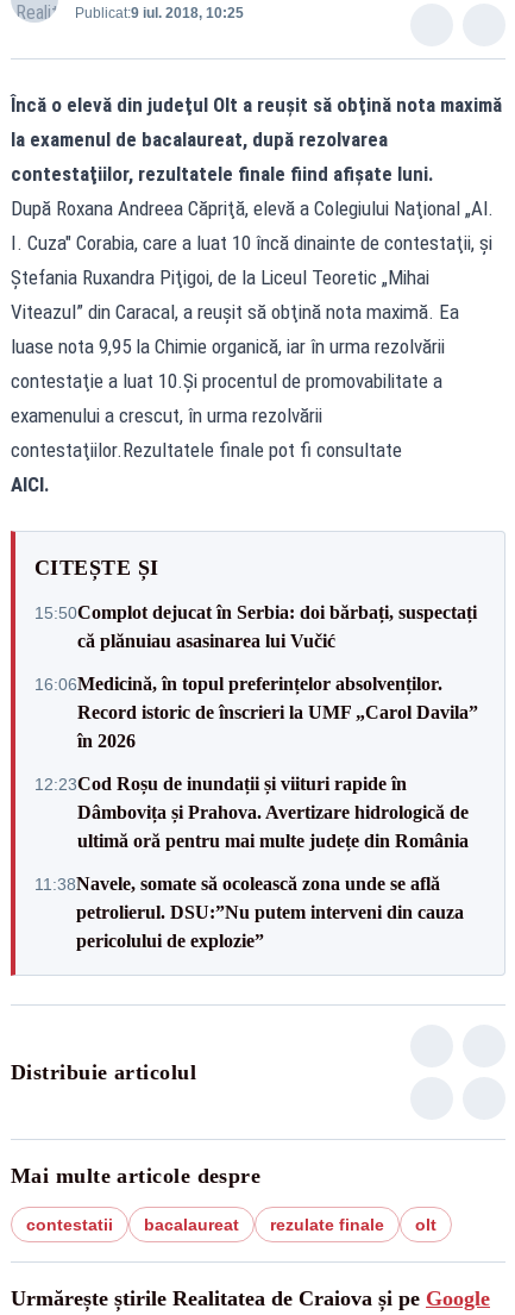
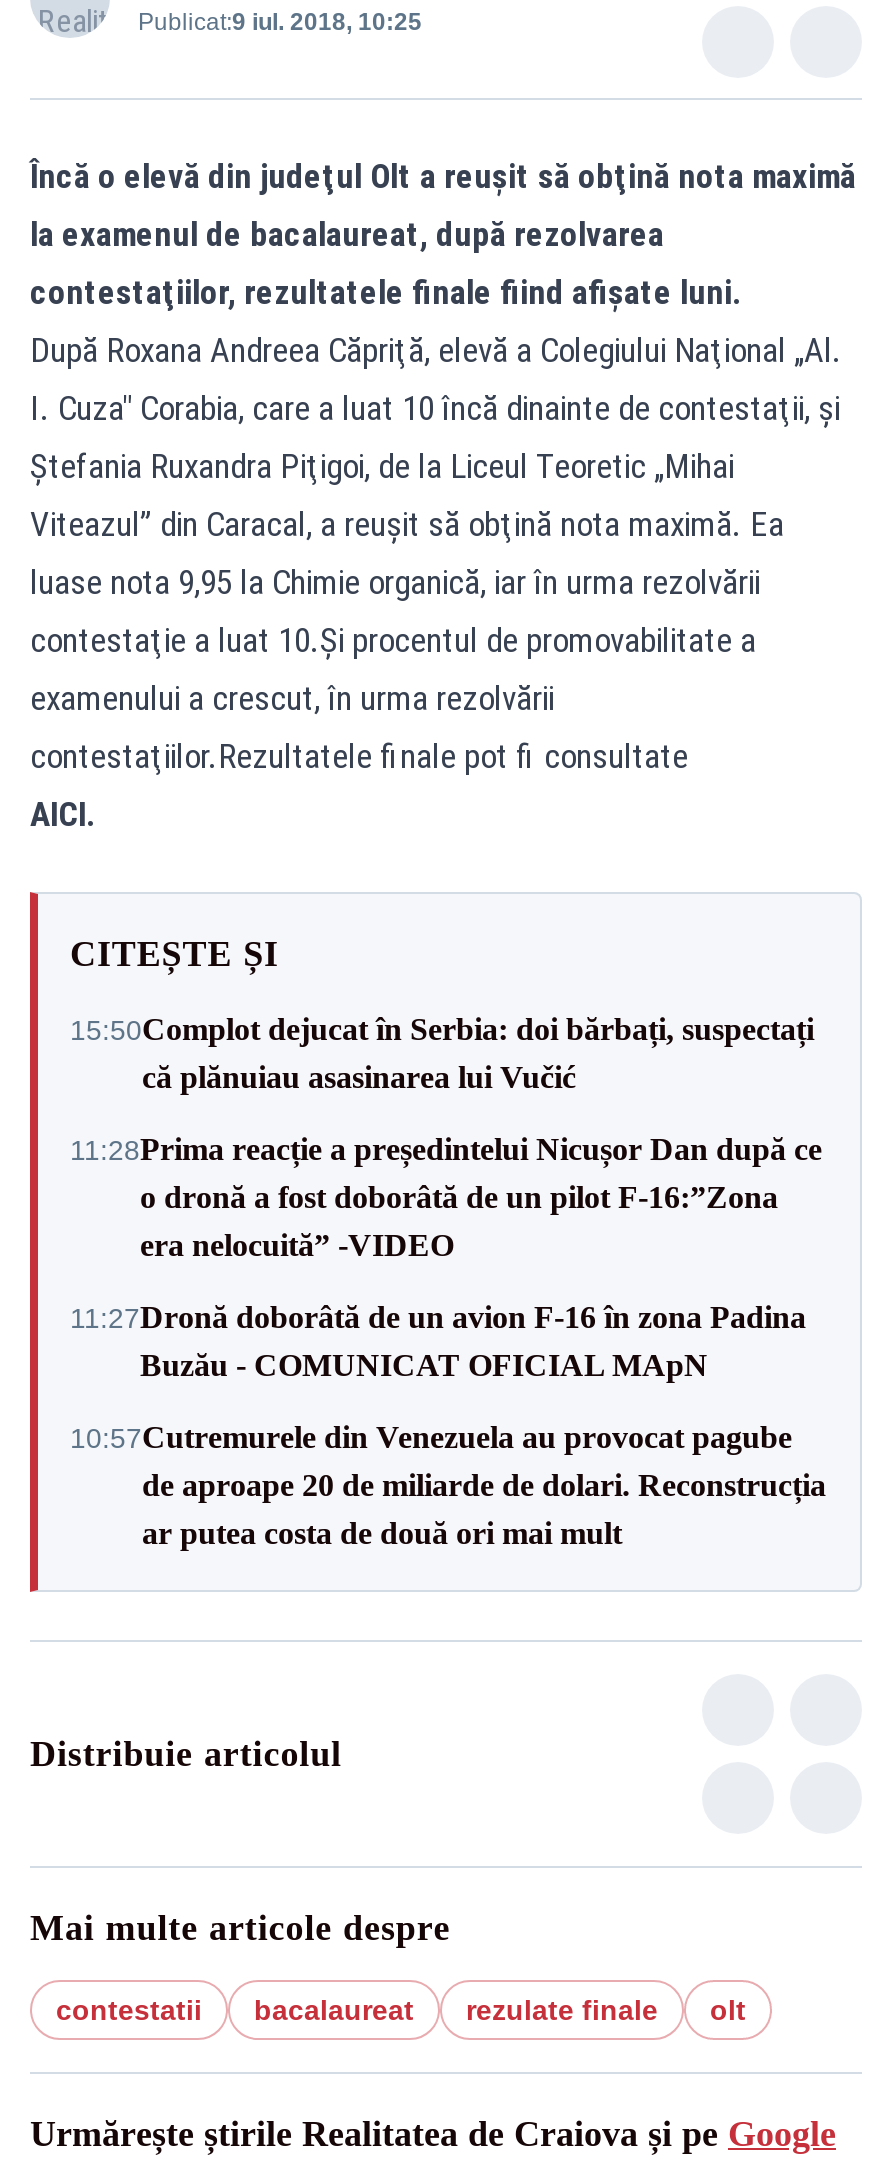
[34,674,478,751] 16:06Medicină, în topul preferințelor absolvenților. | Record istoric de înscrieri la UMF „Carol Davila” | în 2026 -> [70,1132,822,1262] 11:28Prima reacție a președintelui Nicușor Dan după ce | o dronă a fost doborâtă de un pilot F-16:”Zona | era nelocuită” -VIDEO
[34,774,469,851] 12:23Cod Roșu de inundații și viituri rapide în | Dâmbovița și Prahova. Avertizare hidrologică de | ultimă oră pentru mai multe județe din România -> [70,1300,806,1382] 11:27Dronă doborâtă de un avion F‑16 în zona Padina | Buzău - COMUNICAT OFICIAL MApN
[34,873,464,951] 11:38Navele, somate să ocolească zona unde se află | petrolierul. DSU:”Nu putem interveni din cauza | pericolului de explozie” -> [70,1420,826,1550] 10:57Cutremurele din Venezuela au provocat pagube | de aproape 20 de miliarde de dolari. Reconstrucția | ar putea costa de două ori mai mult

